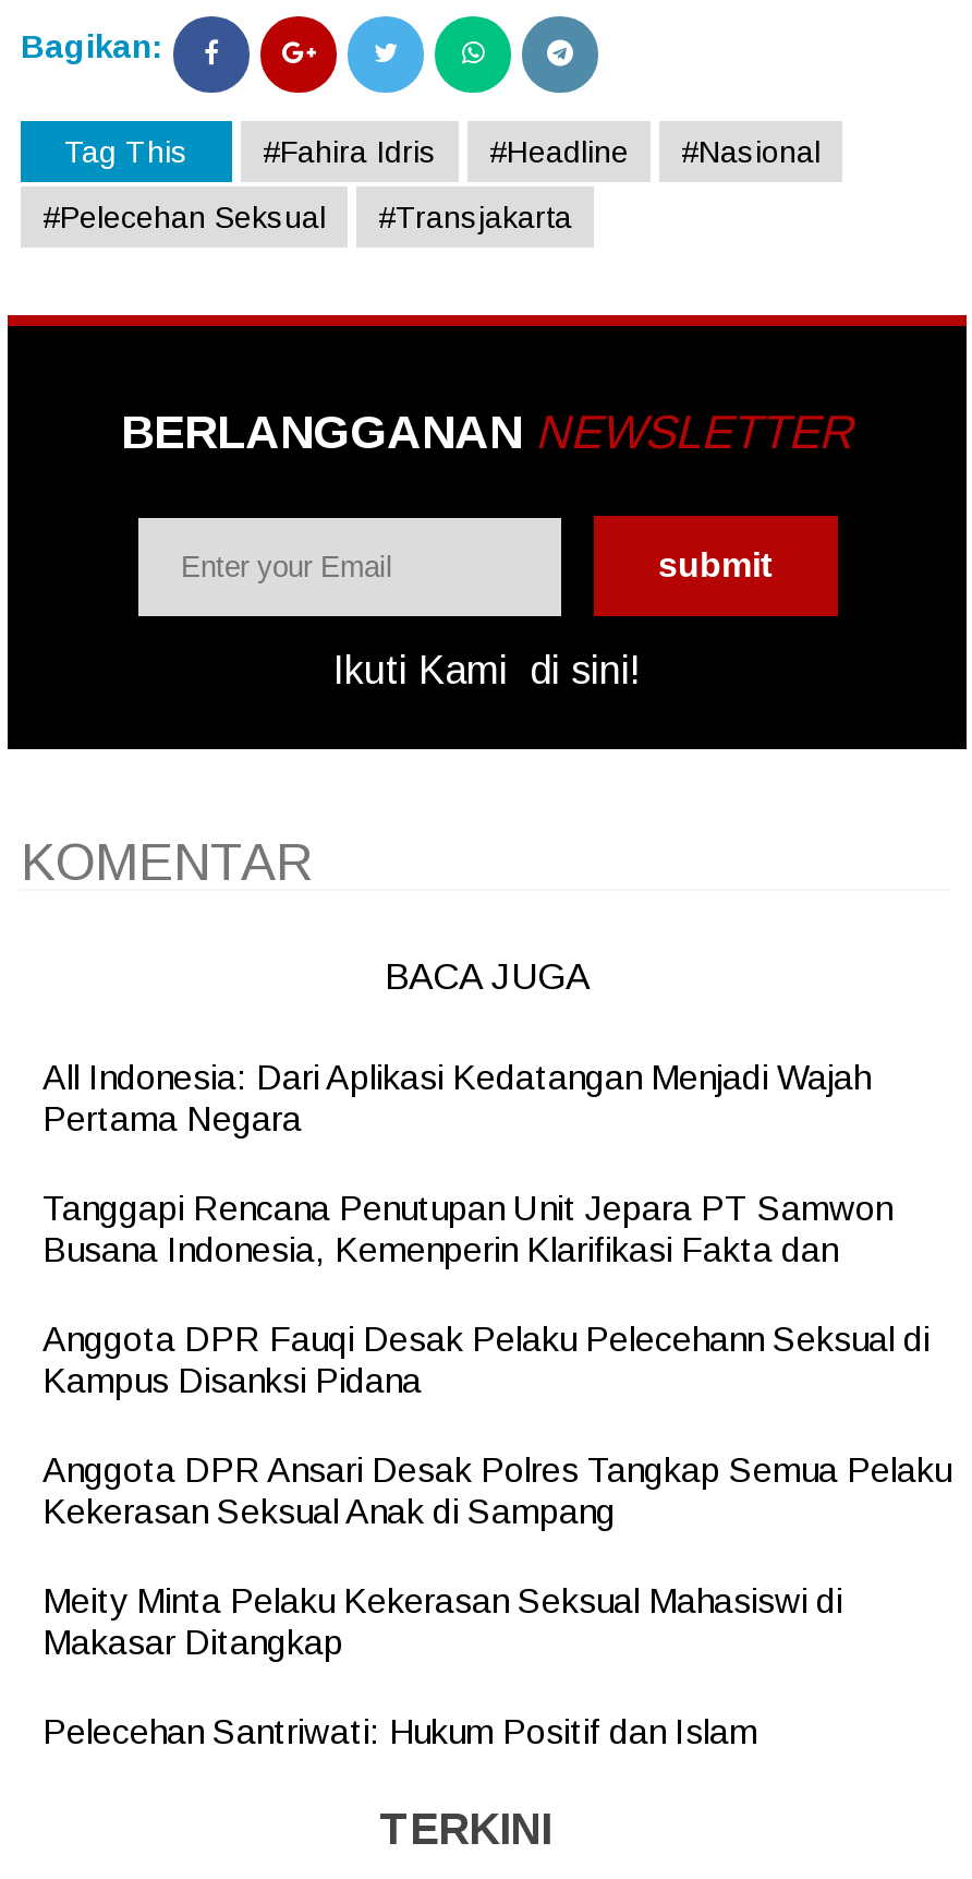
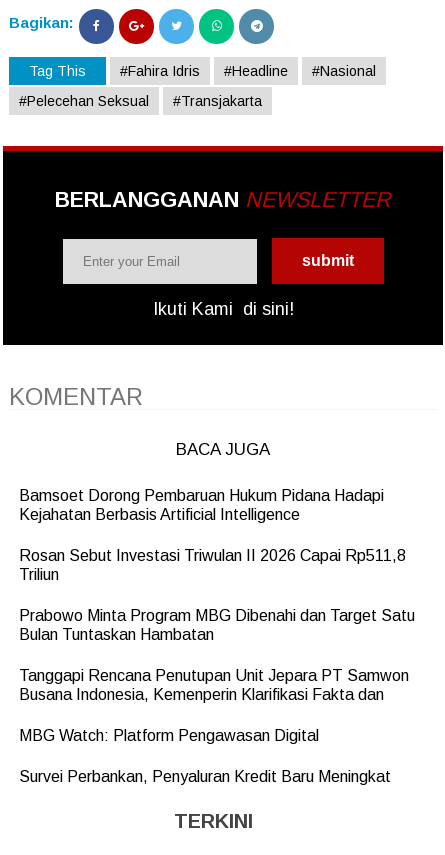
[42,1058,871,1137] All Indonesia: Dari Aplikasi Kedatangan Menjadi Wajah | Pertama Negara -> [19,487,415,643] Bamsoet Dorong Pembaruan Hukum Pidana Hadapi | Kejahatan Berbasis Artificial Intelligence | Rosan Sebut Investasi Triwulan II 2026 Capai Rp511,8 | Triliun | Prabowo Minta Program MBG Dibenahi dan Target Satu | Bulan Tuntaskan Hambatan
moved [42,1189,892,1267] -> [19,667,409,703]: Tanggapi Rencana Penutupan Unit Jepara PT Samwon | Busana Indonesia, Kemenperin Klarifikasi Fakta dan
[42,1320,951,1749] Anggota DPR Fauqi Desak Pelaku Pelecehann Seksual di | Kampus Disanksi Pidana | Anggota DPR Ansari Desak Polres Tangkap Semua Pelaku | Kekerasan Seksual Anak di Sampang | Meity Minta Pelaku Kekerasan Seksual Mahasiswi di | Makasar Ditangkap | Pelecehan Santriwati: Hukum Positif dan Islam -> [19,727,391,785] MBG Watch: Platform Pengawasan Digital | Survei Perbankan, Penyaluran Kredit Baru Meningkat

